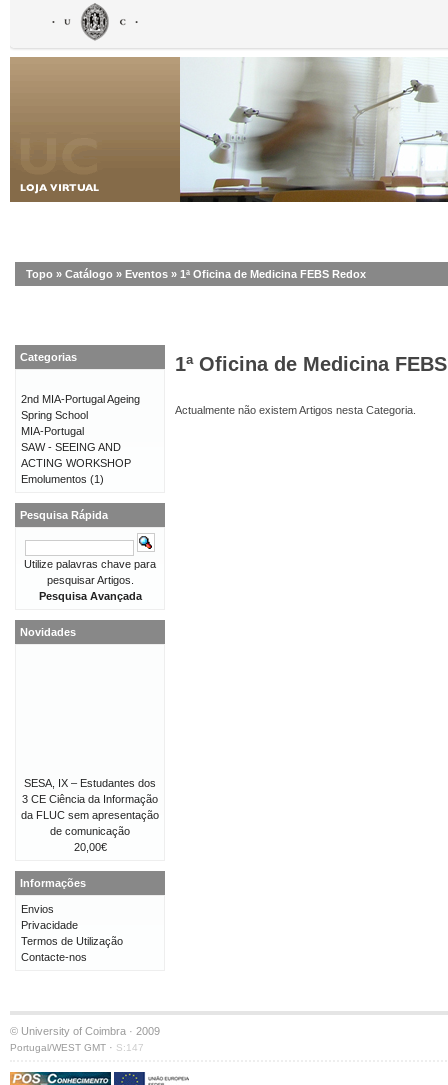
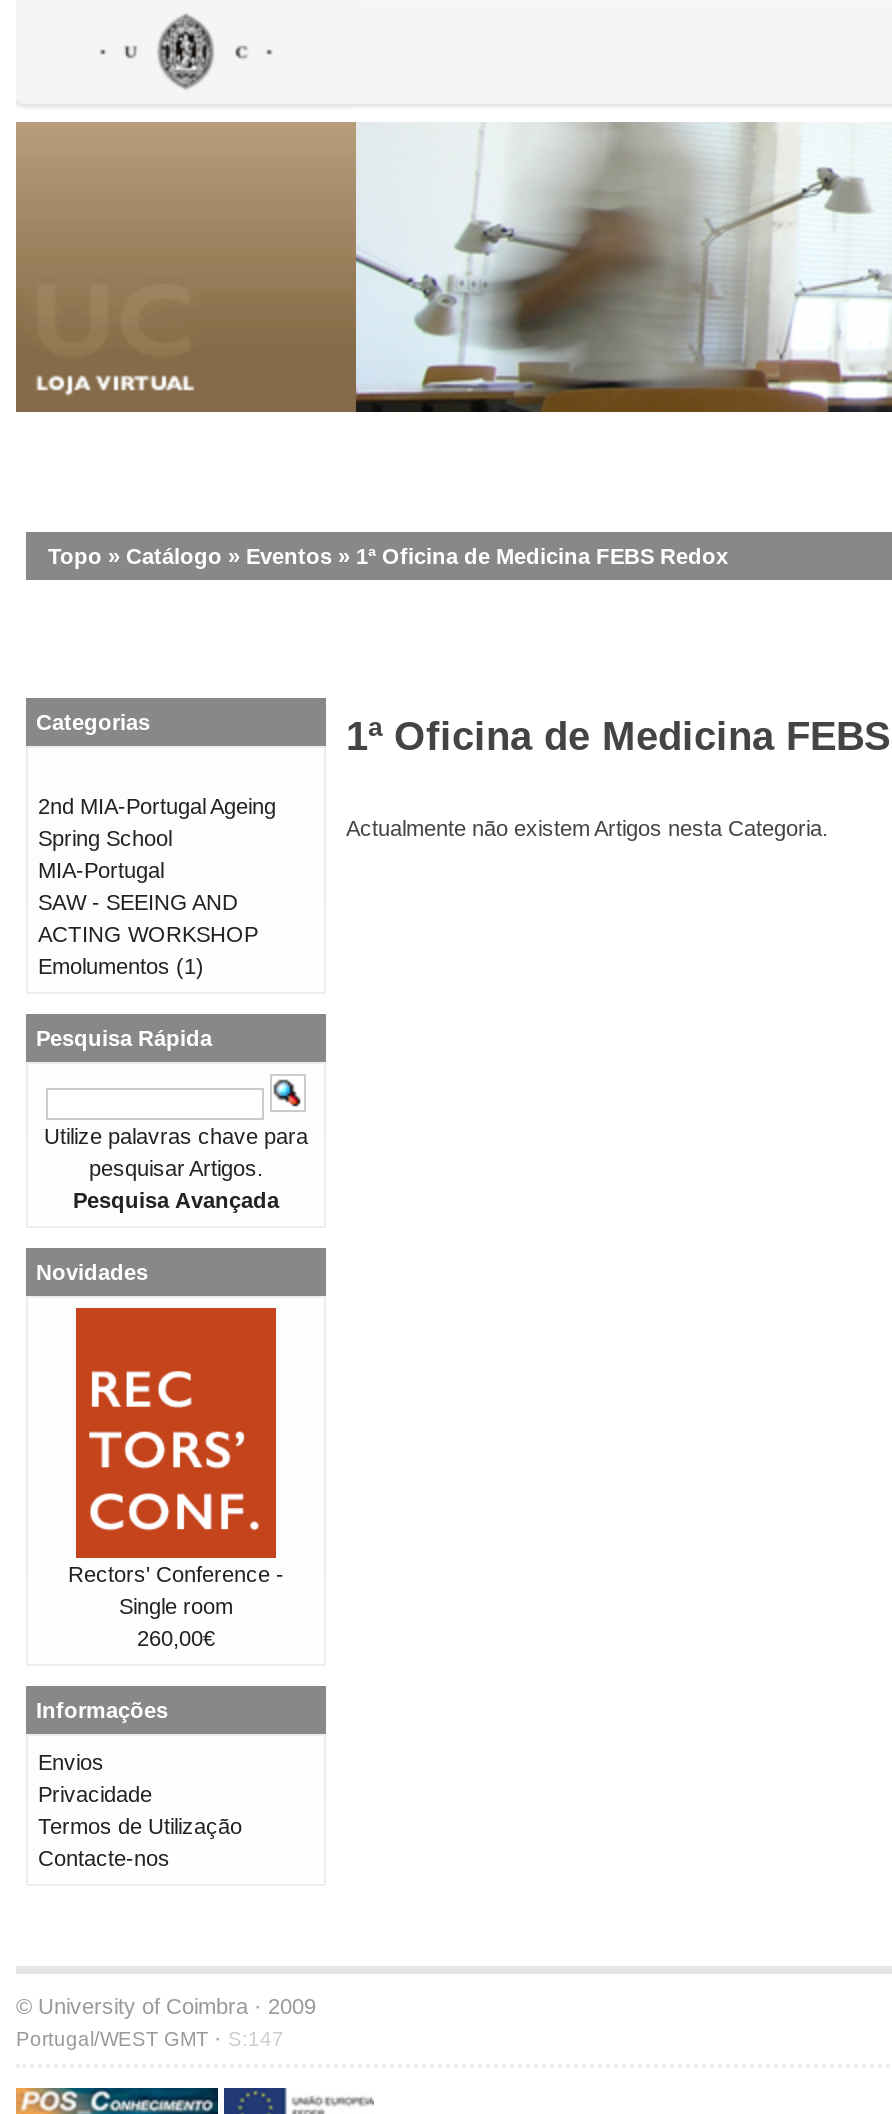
none -> [74,1306,278,1484] [image]
[21,777,159,853] SESA, IX – Estudantes dos | 3 CE Ciência da Informação | da FLUC sem apresentação | de comunicação | 20,00€ -> [68,1562,284,1650] Rectors' Conference - | Single room | 260,00€

